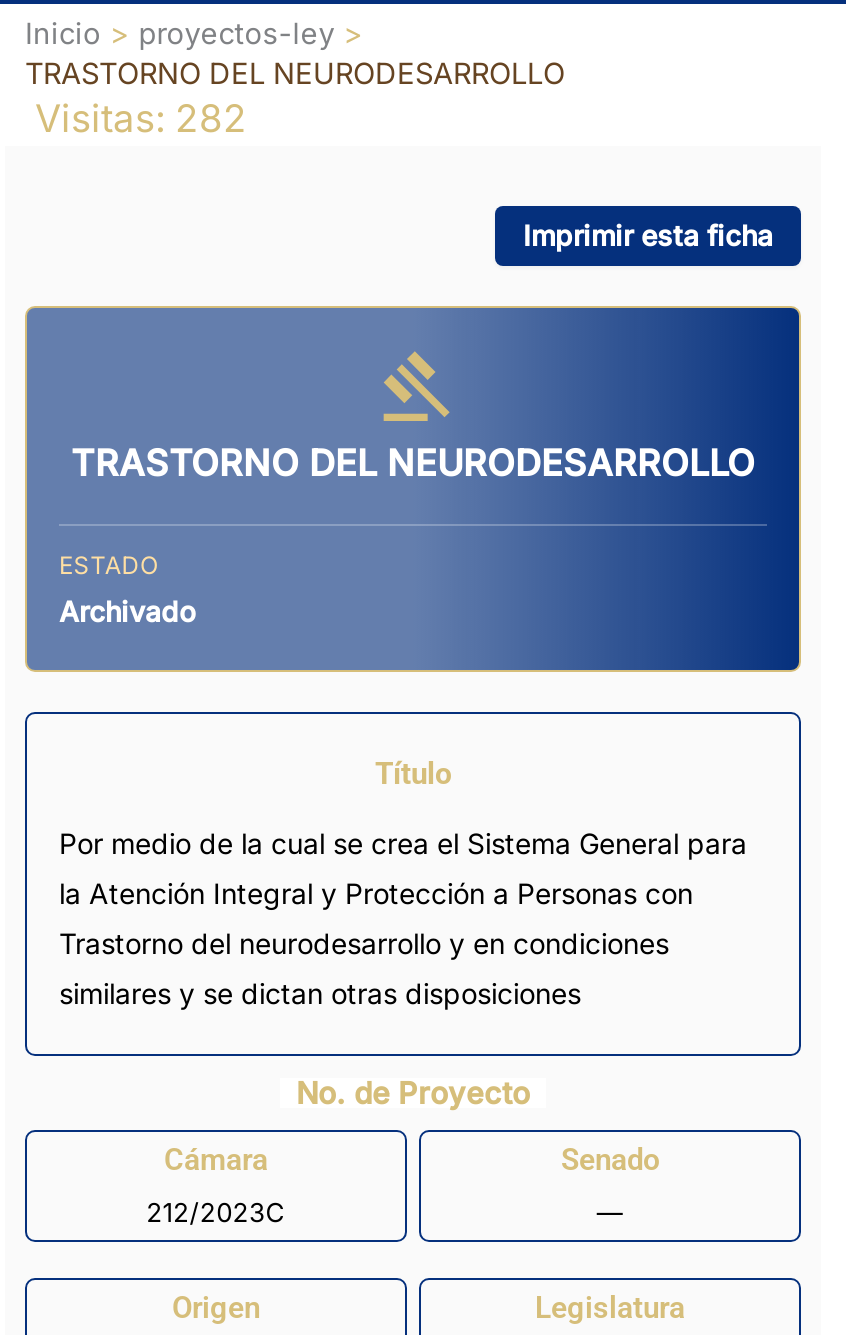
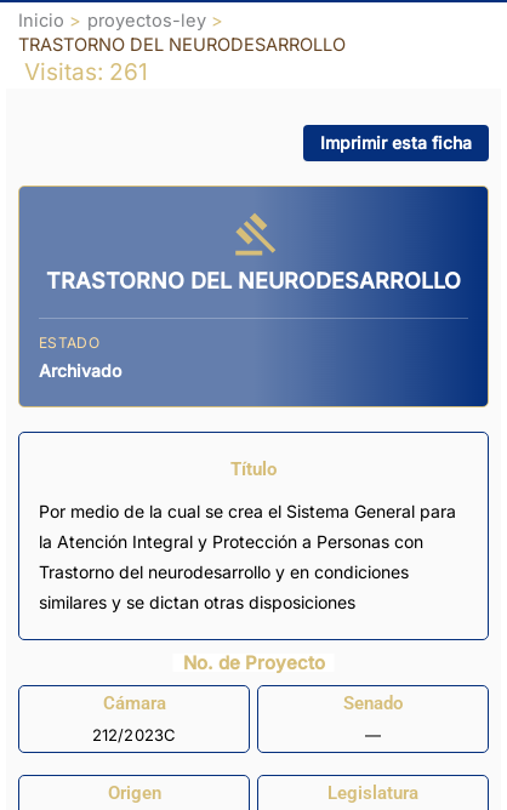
[35,95,247,141] Visitas: 282 -> [24,58,148,86] Visitas: 261

